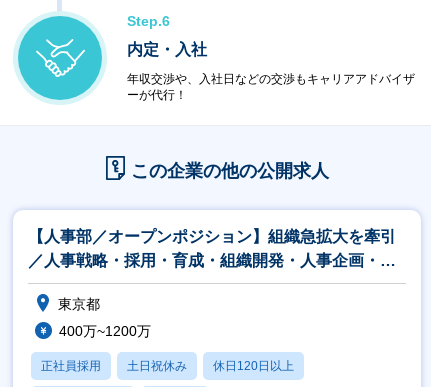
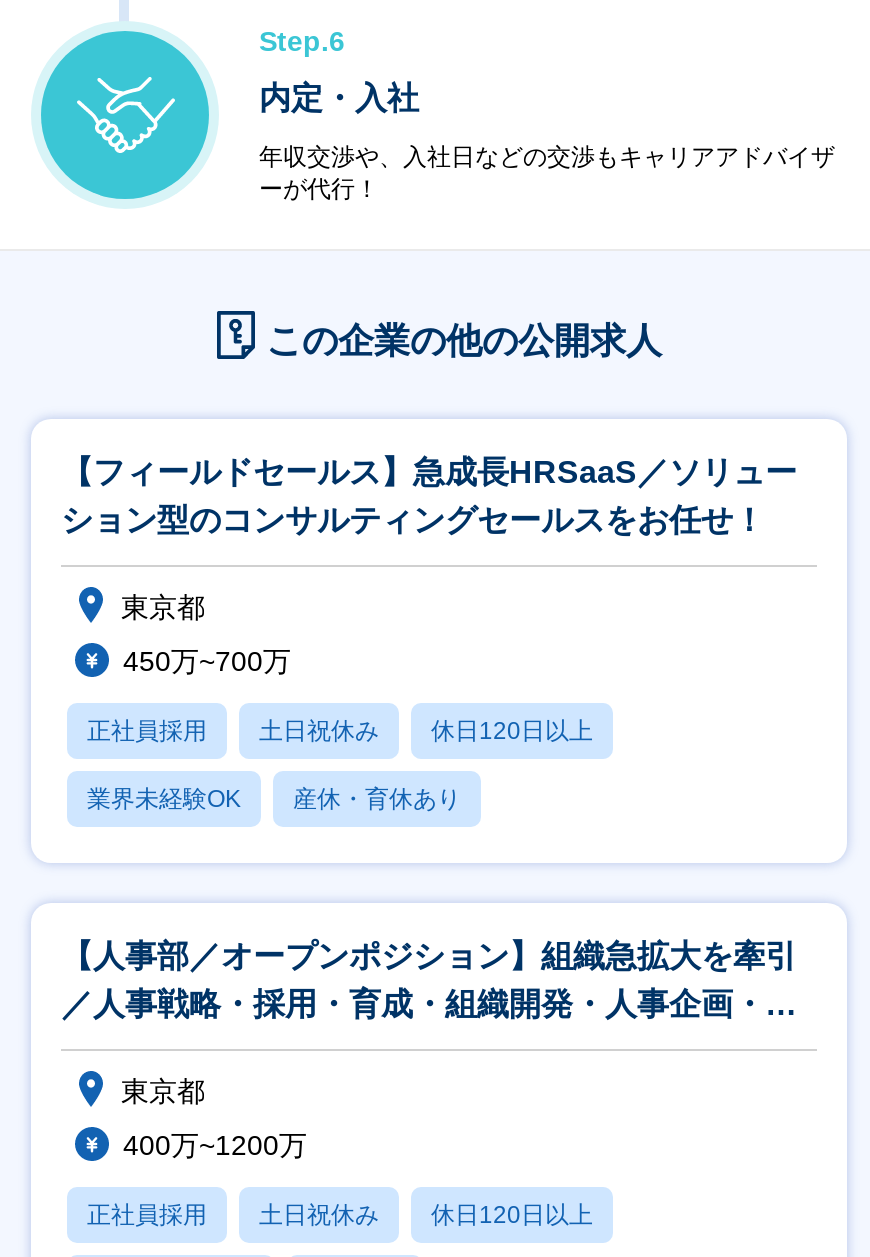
none -> [61,455,797,813] 【フィールドセールス】急成長HRSaaS／ソリュー | ション型のコンサルティングセールスをお任せ！ | 東京都 | 450万~700万 | 正社員採用 | 土日祝休み | 休日120日以上 | 業界未経験OK | 産休・育休あり

